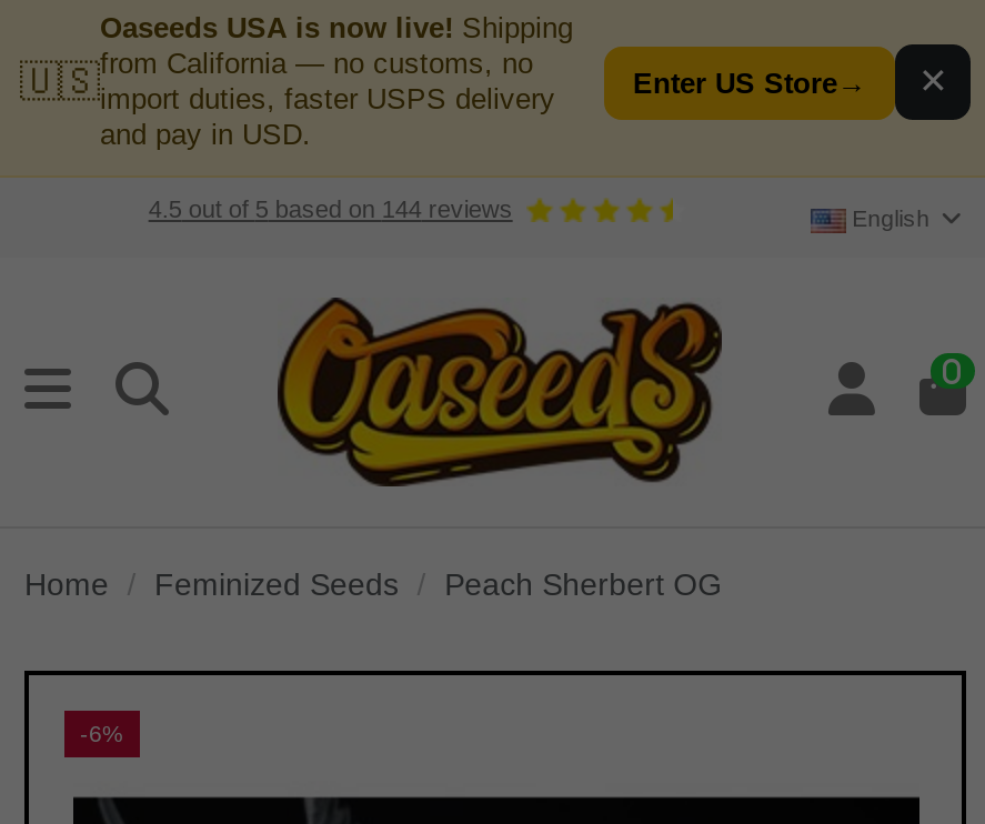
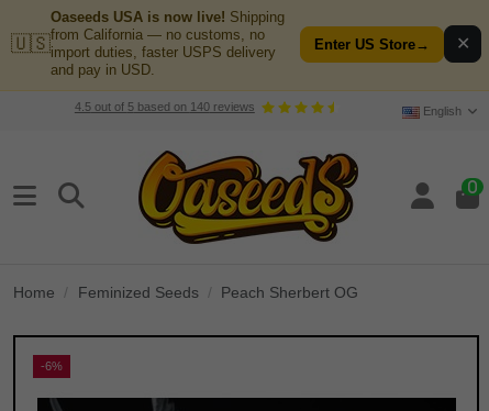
[148,196,513,222] 4.5 out of 5 based on 144 reviews -> [75,100,255,113] 4.5 out of 5 based on 140 reviews

